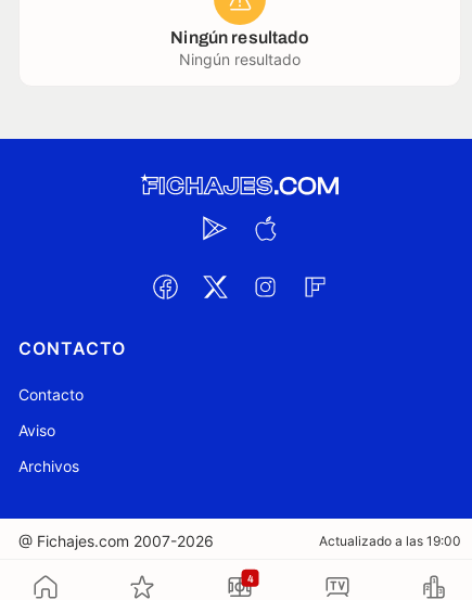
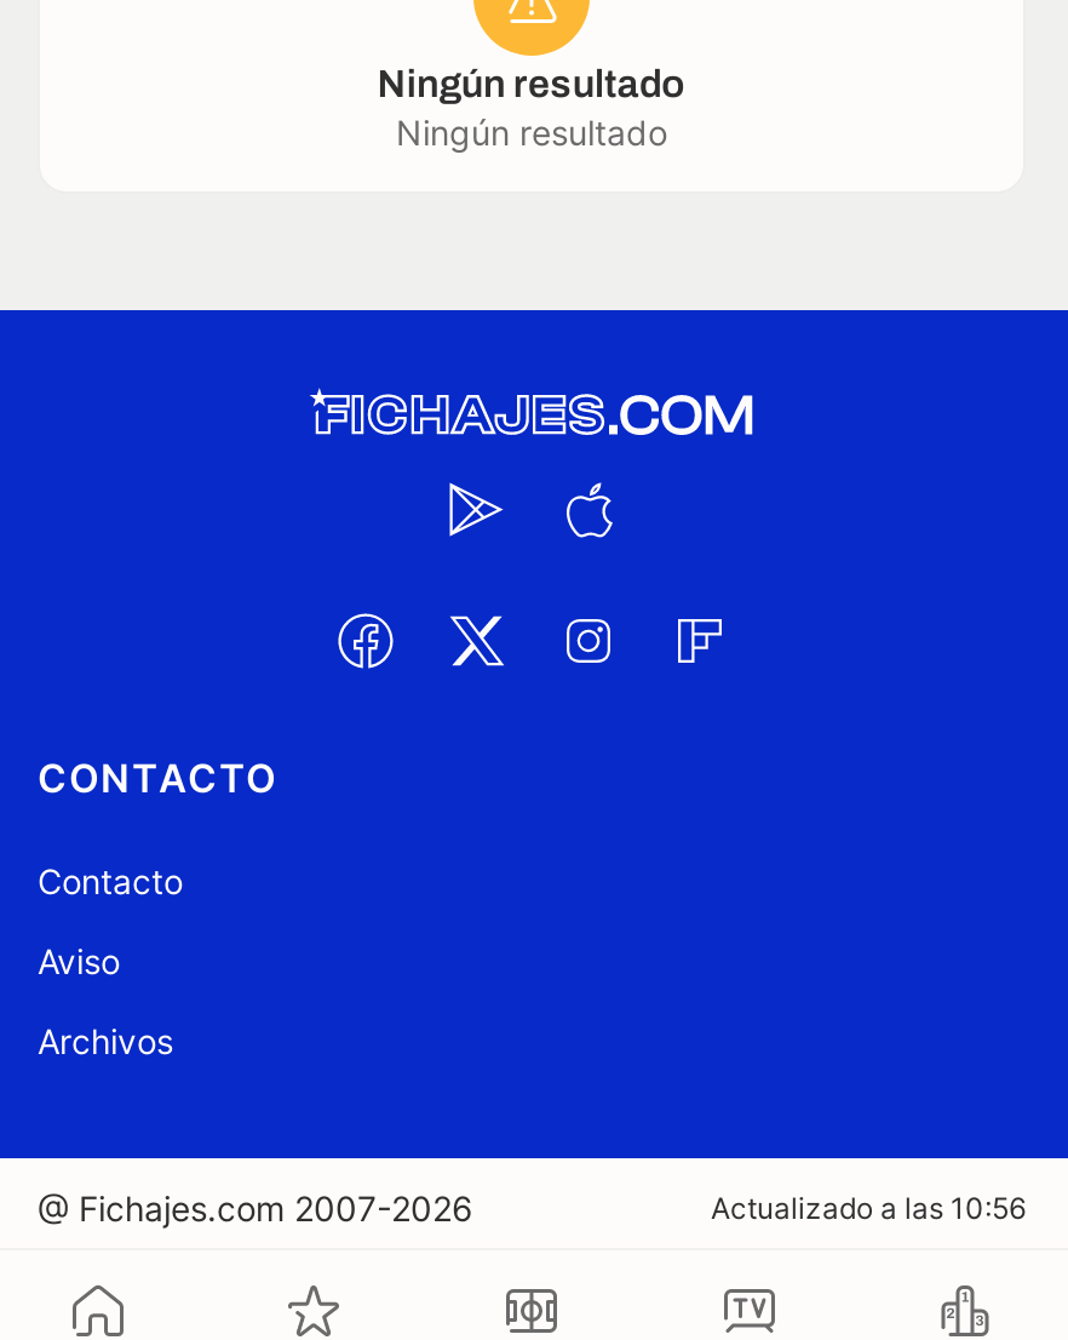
[319,533,461,549] Actualizado a las 19:00 -> [711,1190,1026,1226] Actualizado a las 10:56
[247,572,253,584] 4 -> none

